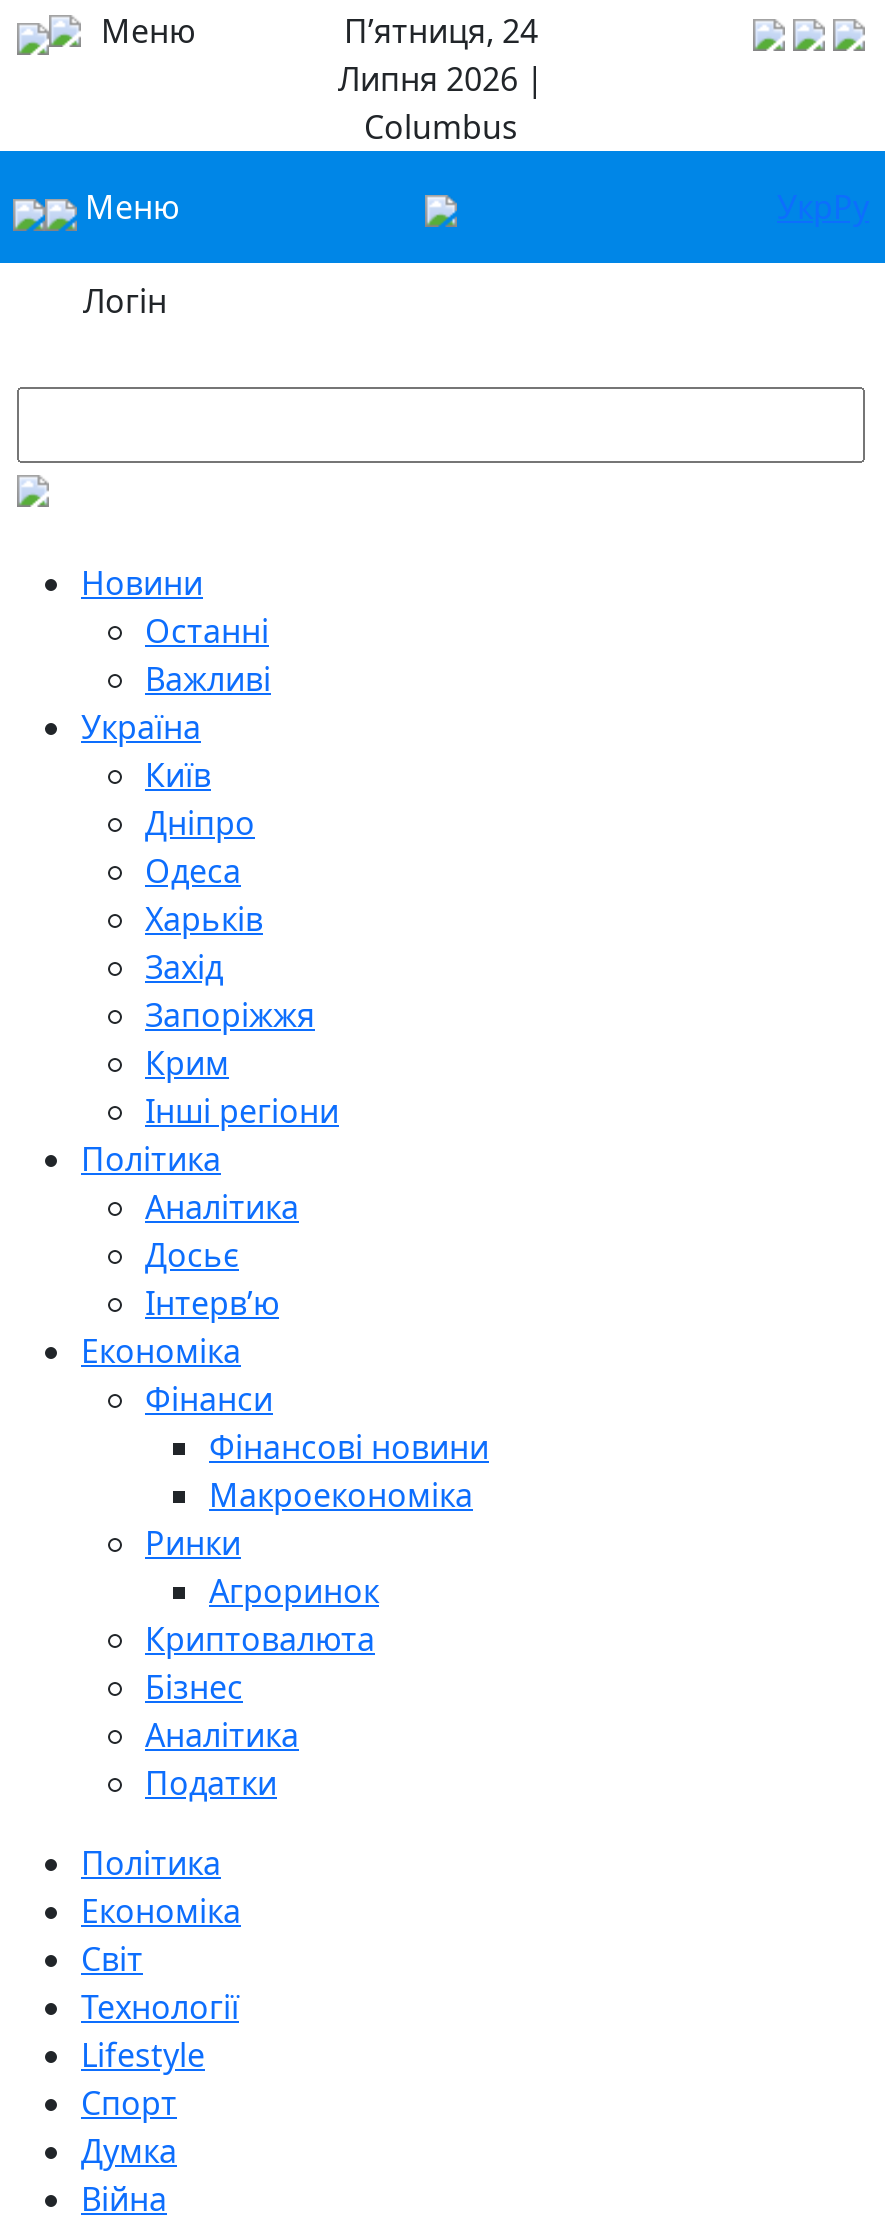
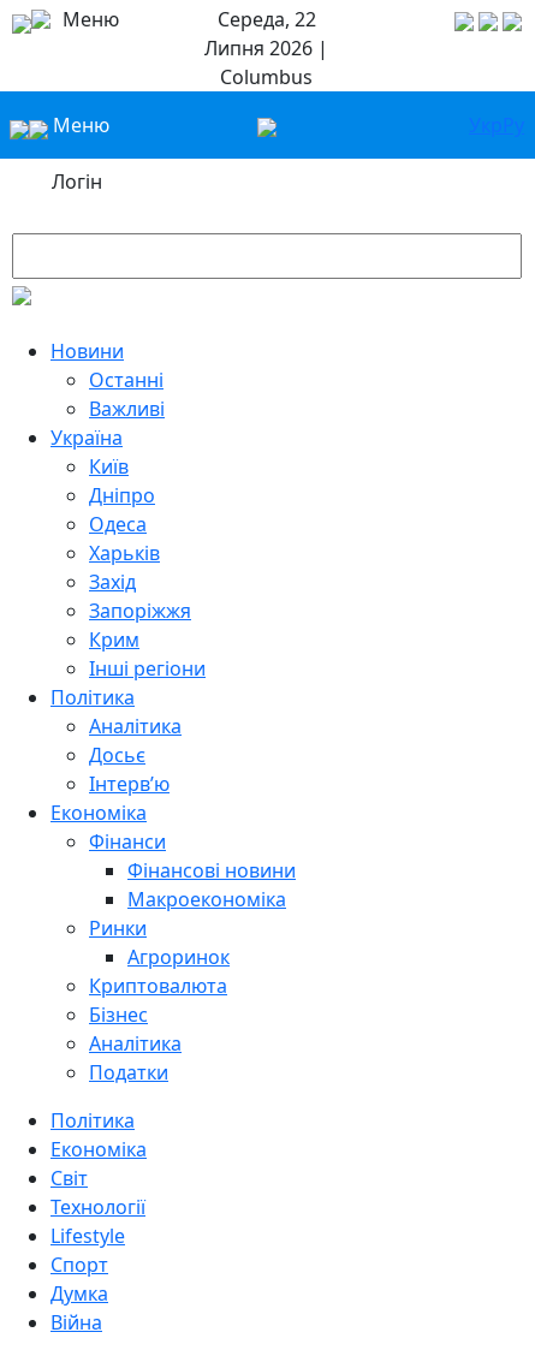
[344,9,538,53] П’ятниця, 24 -> [218,6,316,32] Середа, 22

